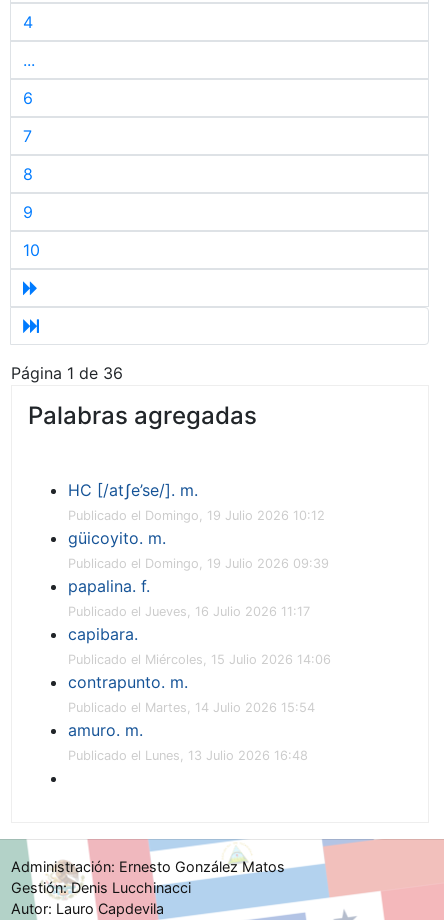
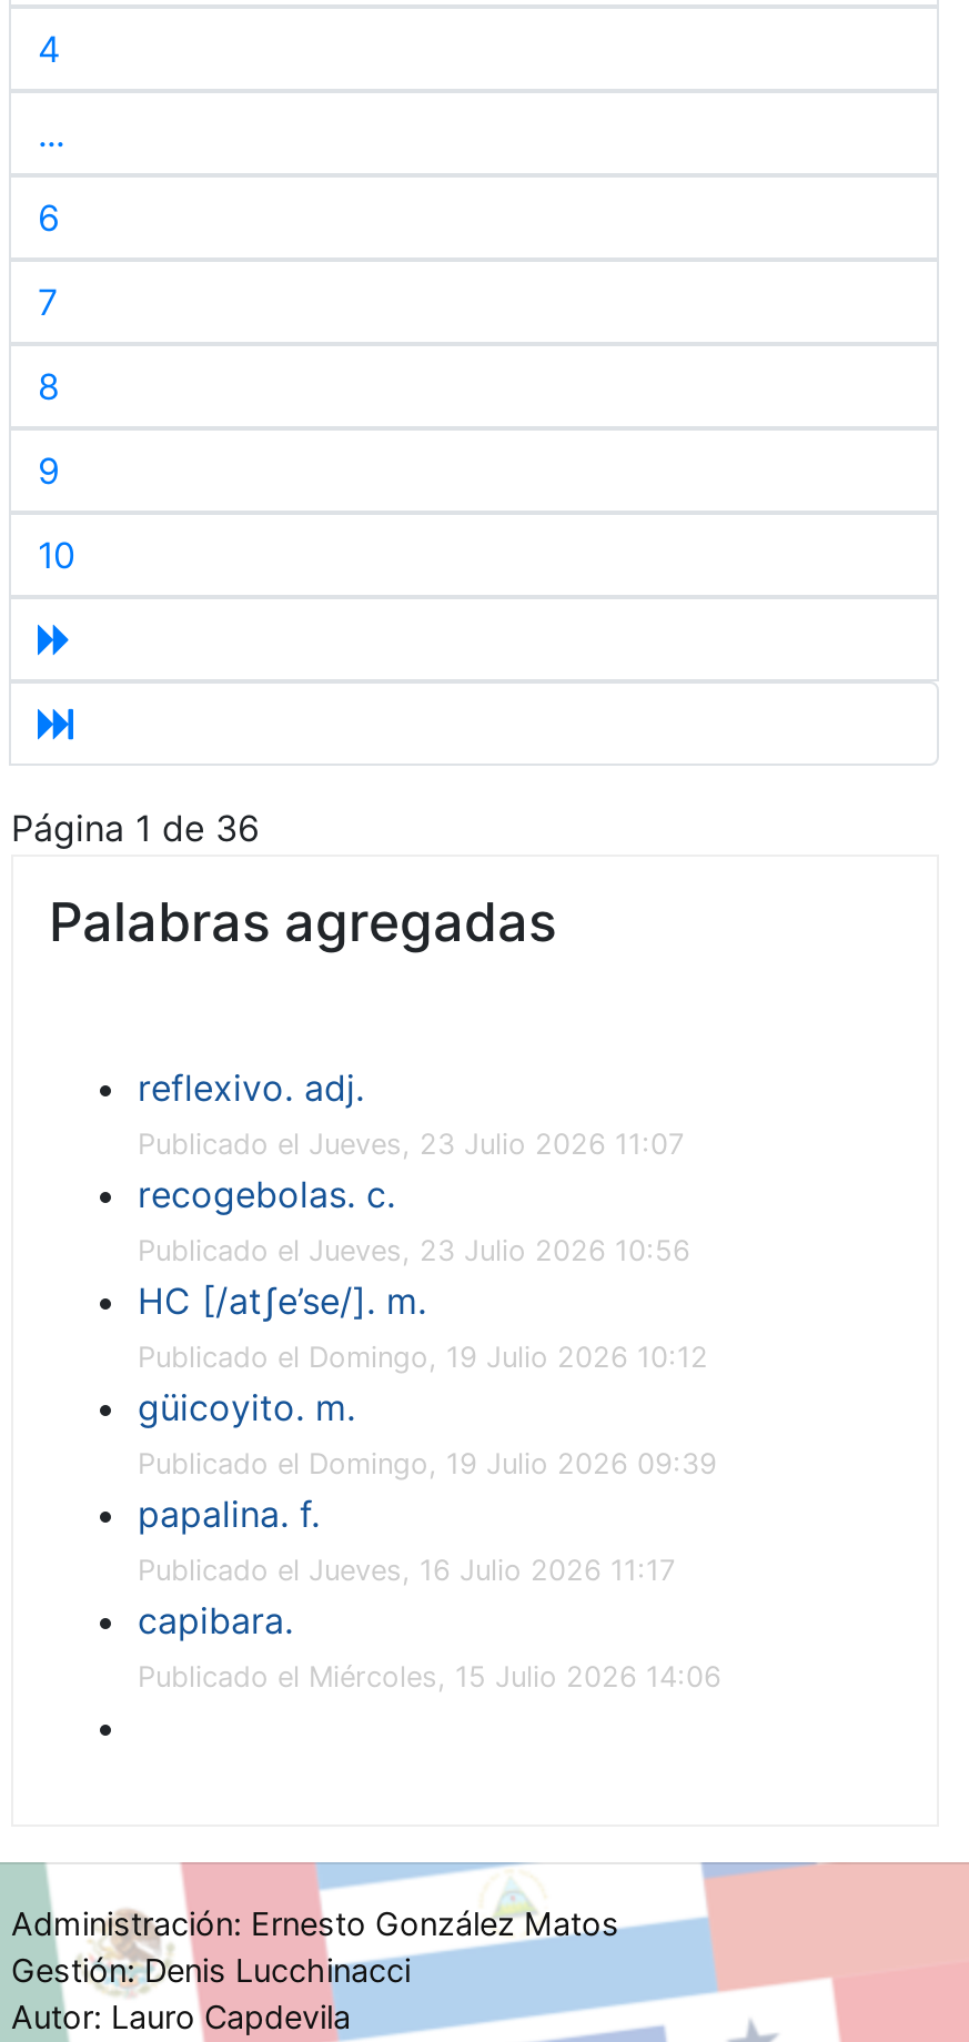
none -> [138,1065,690,1267] reflexivo. adj. | Publicado el Jueves, 23 Julio 2026 11:07 | recogebolas. c. | Publicado el Jueves, 23 Julio 2026 10:56
moved [68,480,331,667] -> [138,1278,721,1694]: HC [/atʃe’se/]. m. | Publicado el Domingo, 19 Julio 2026 10:12 | güicoyito. m. | Publicado el Domingo, 19 Julio 2026 09:39 | papalina. f. | Publicado el Jueves, 16 Julio 2026 11:17 | capibara. | Publicado el Miércoles, 15 Julio 2026 14:06
[68,672,315,763] contrapunto. m. | Publicado el Martes, 14 Julio 2026 15:54 | amuro. m. | Publicado el Lunes, 13 Julio 2026 16:48 -> none

